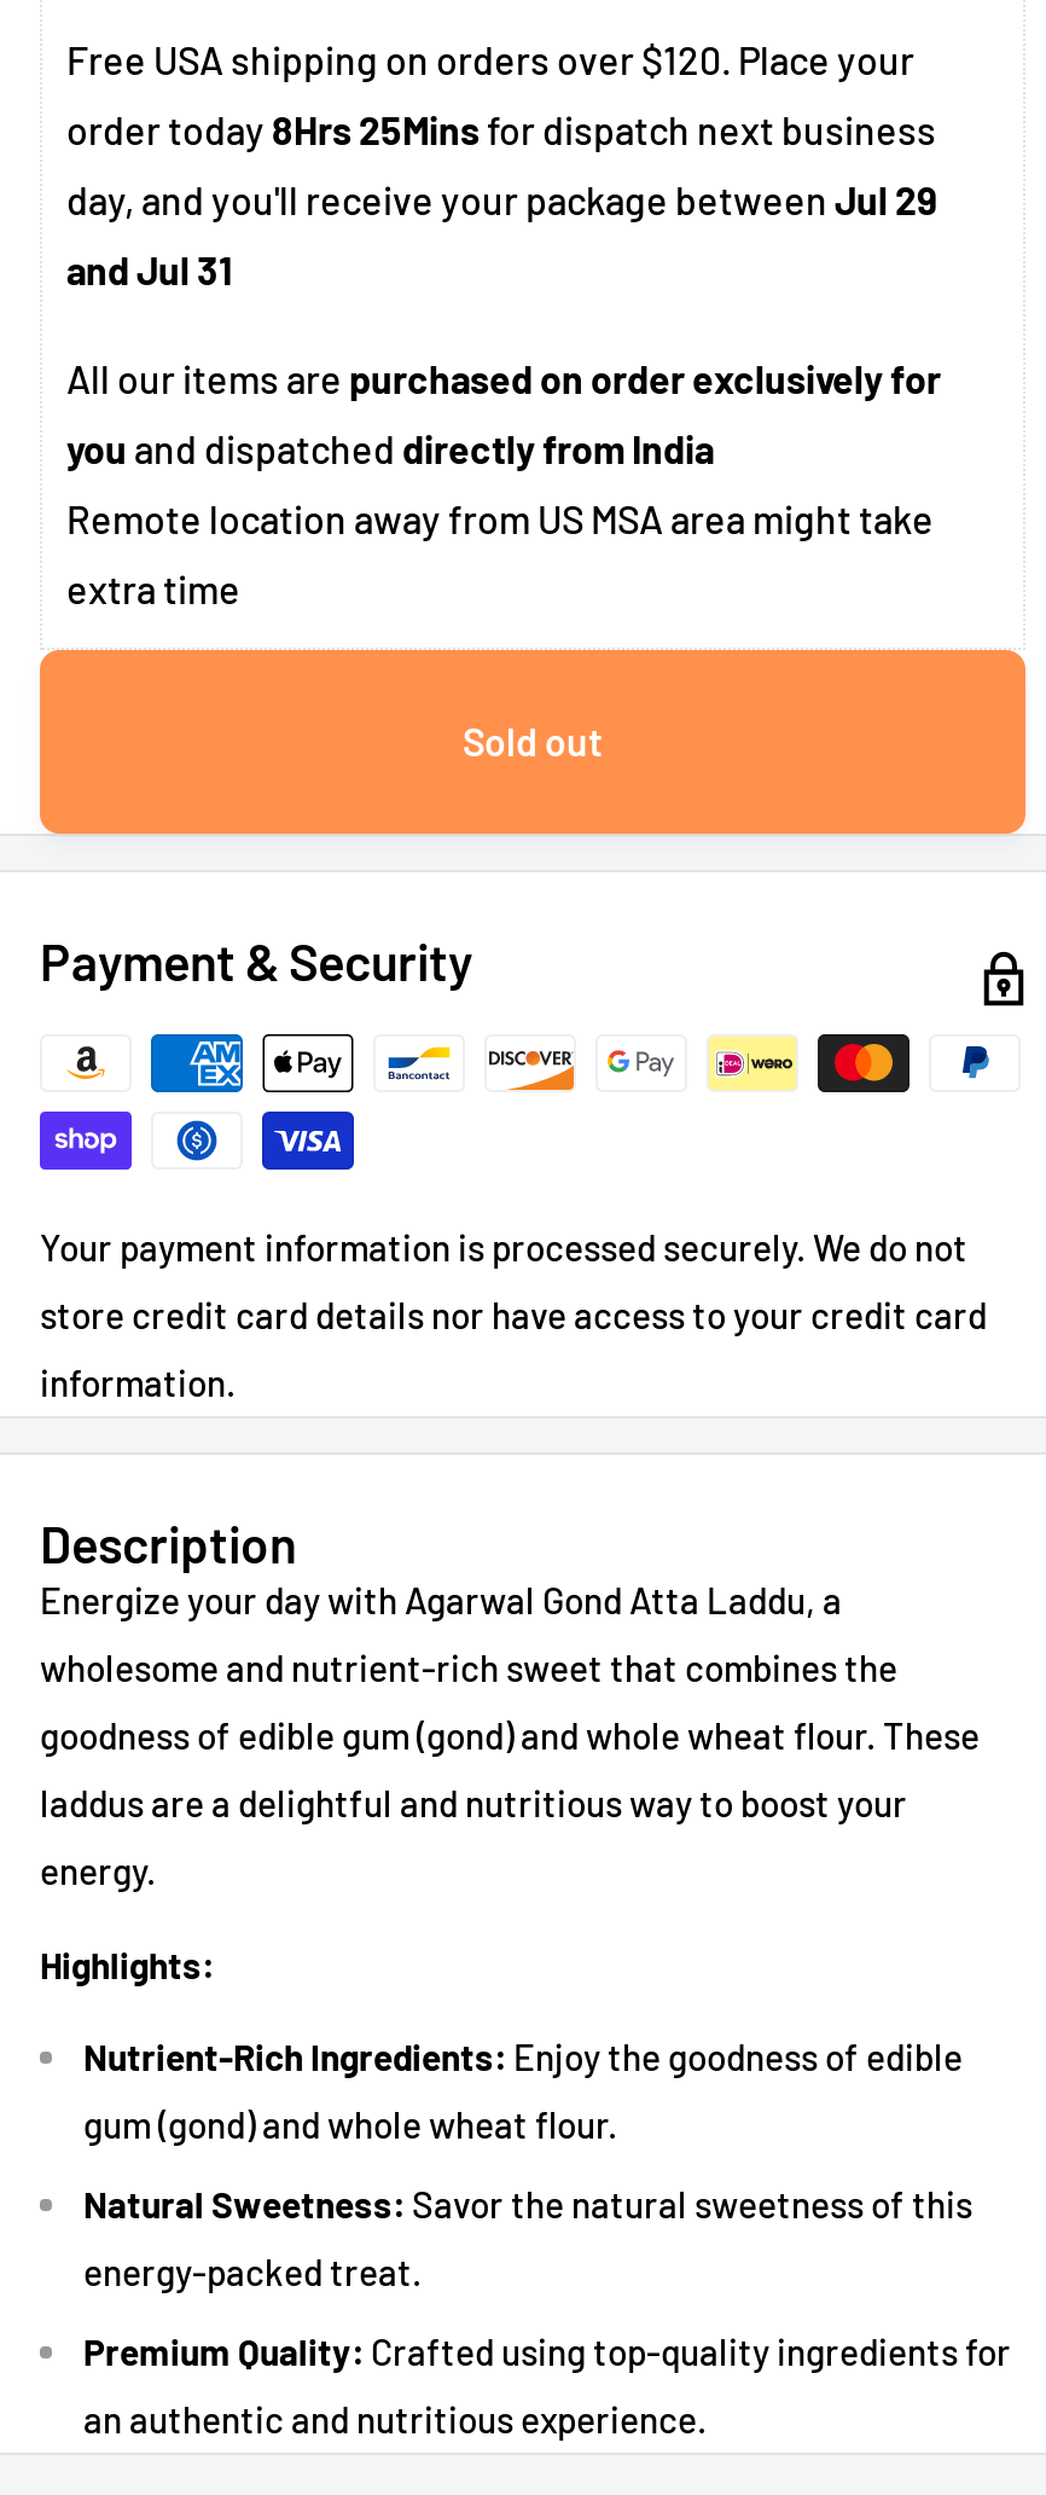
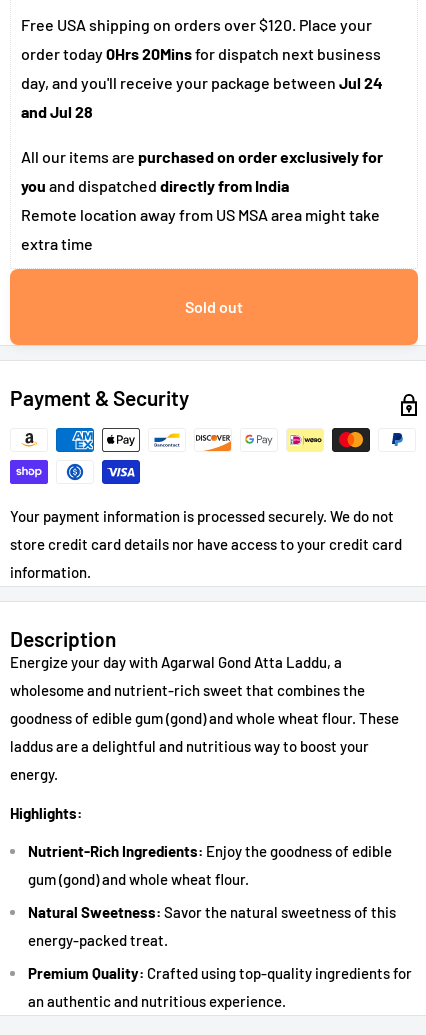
[66,106,936,152] order today 8Hrs 25Mins for dispatch next business -> [21,44,381,63] order today 0Hrs 20Mins for dispatch next business
[66,176,939,222] day, and you'll receive your package between Jul 29 -> [21,73,383,92] day, and you'll receive your package between Jul 24
[66,246,233,292] and Jul 31 -> [21,102,93,121] and Jul 28

